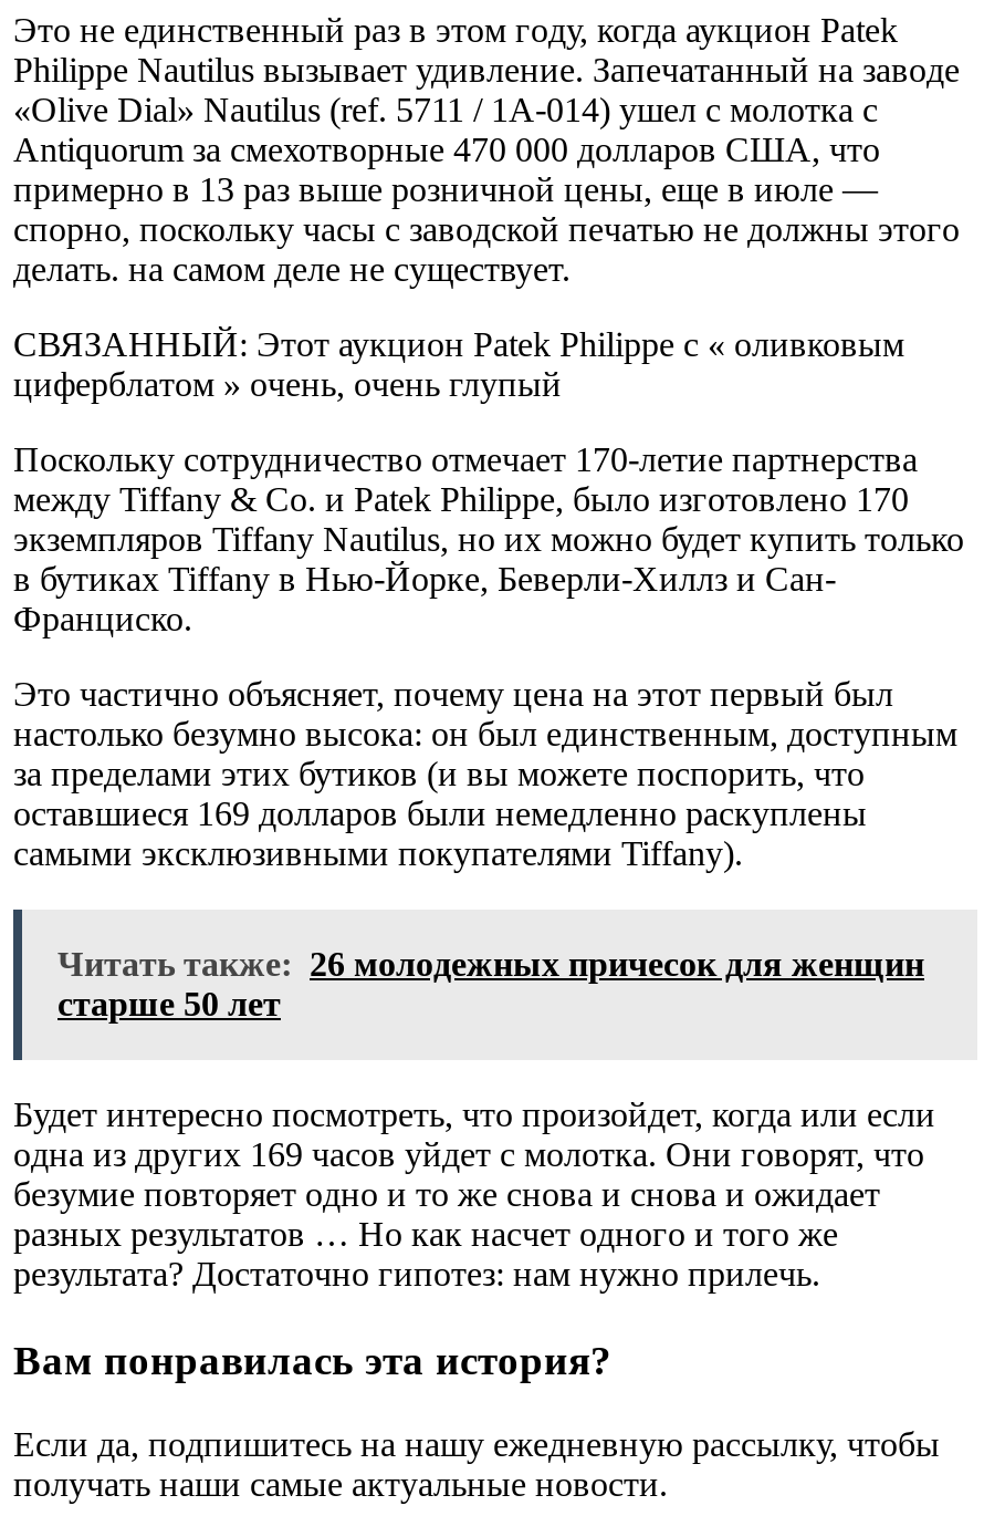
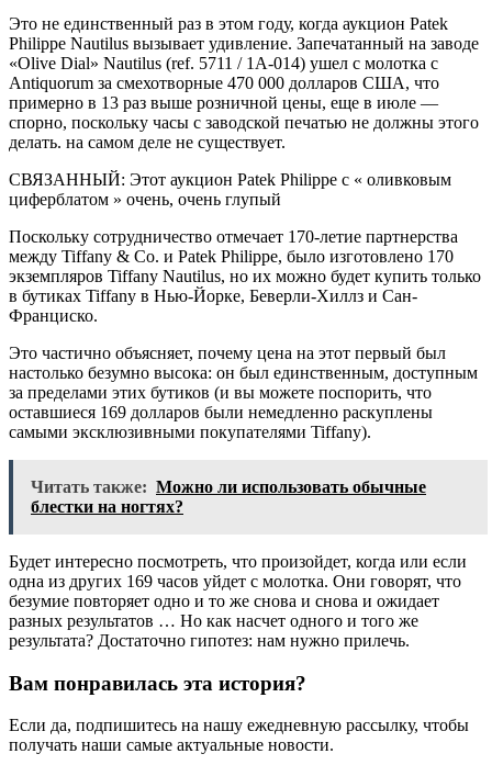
[57,945,924,1022] Читать также: 26 молодежных причесок для женщин | старше 50 лет -> [31,477,426,516] Читать также: Можно ли использовать обычные | блестки на ногтях?

